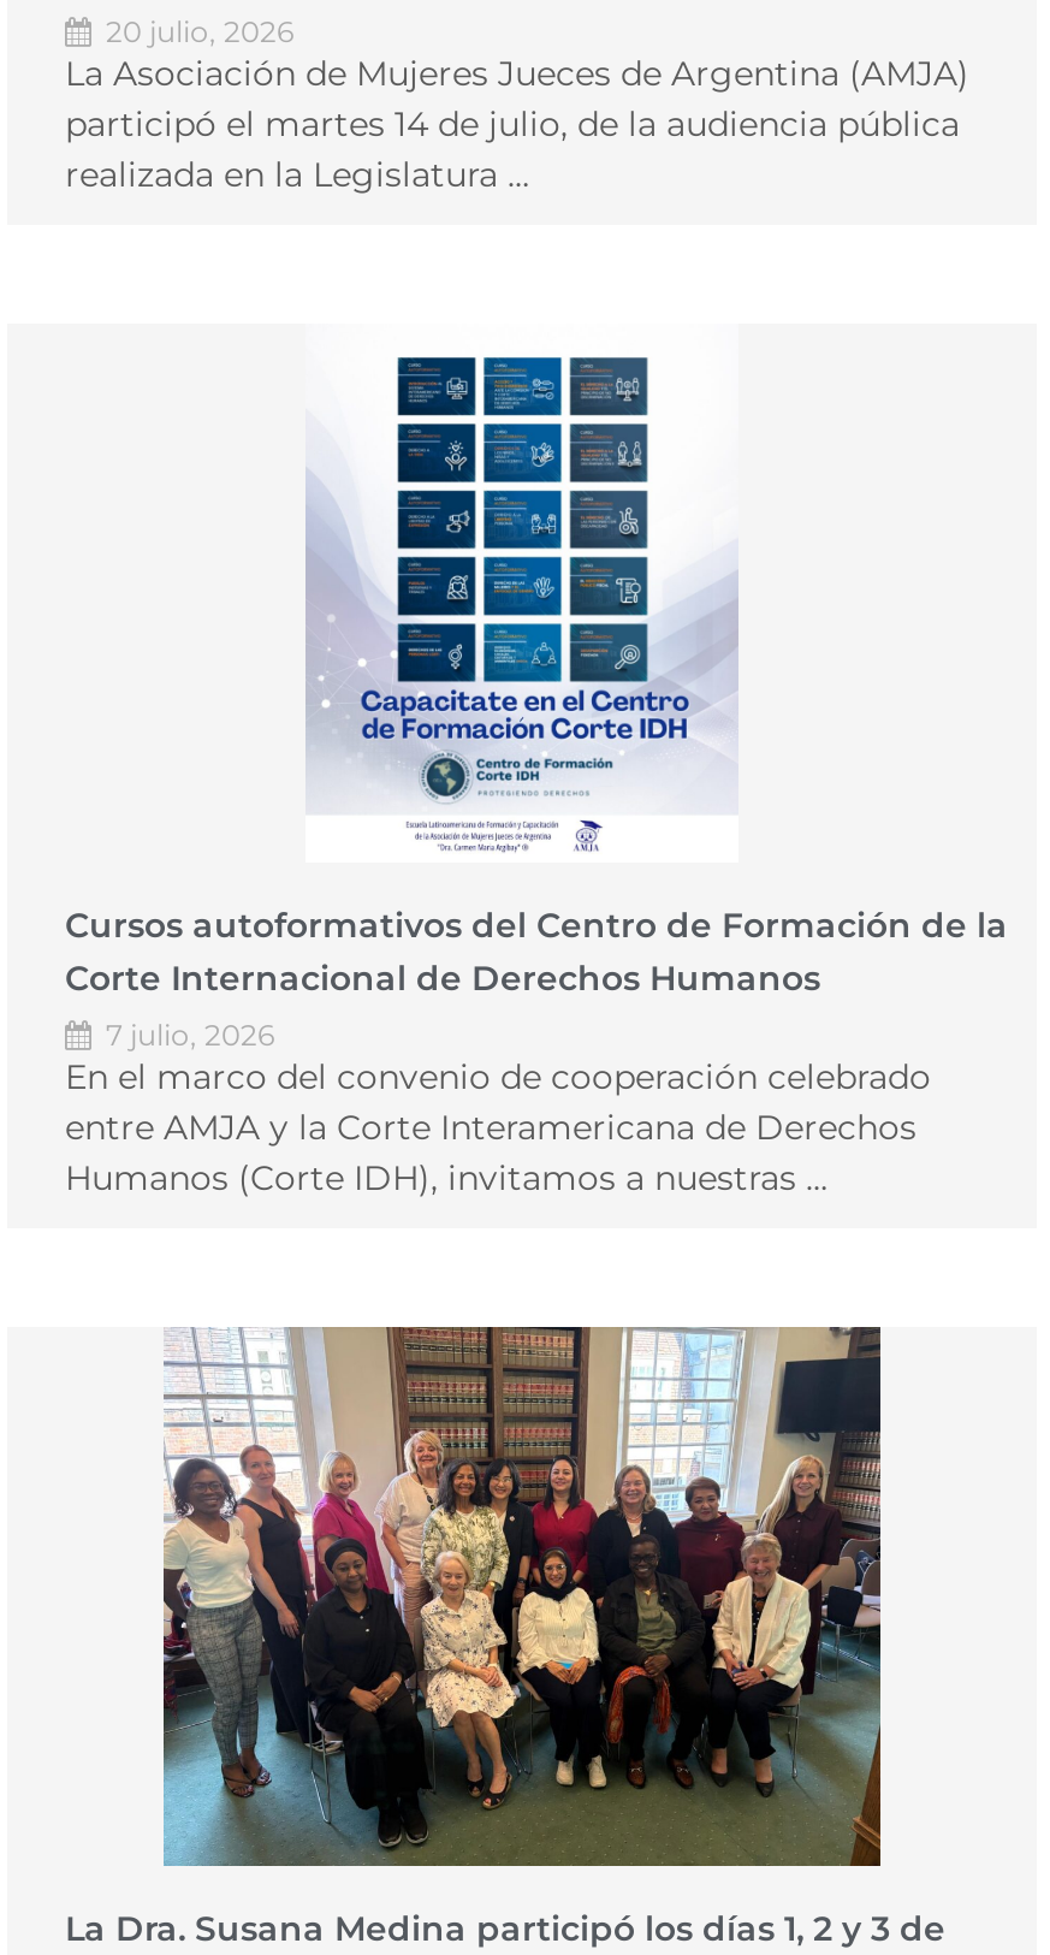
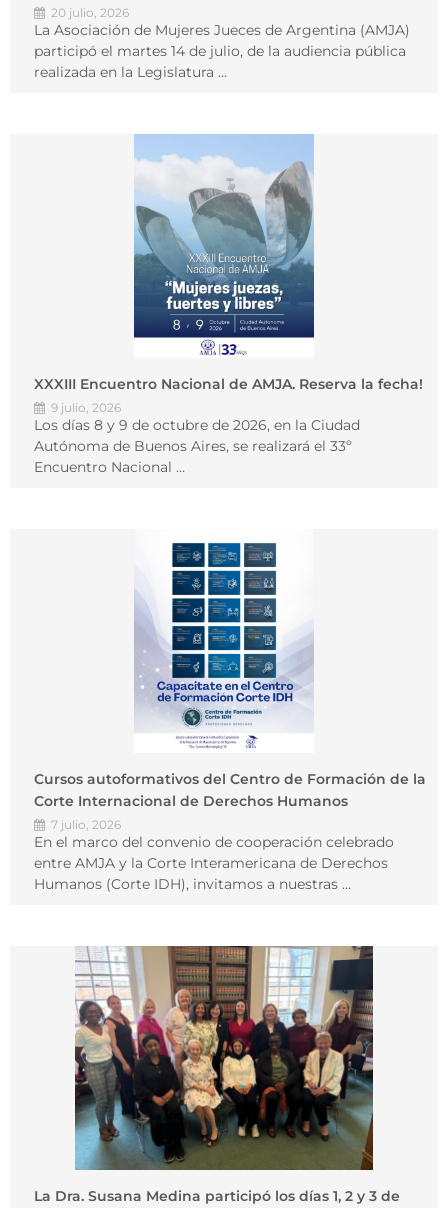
none -> [34,134,423,476] [image] | XXXIII Encuentro Nacional de AMJA. Reserva la fecha! | 9 julio, 2026 | Los días 8 y 9 de octubre de 2026, en la Ciudad | Autónoma de Buenos Aires, se realizará el 33º | Encuentro Nacional …

